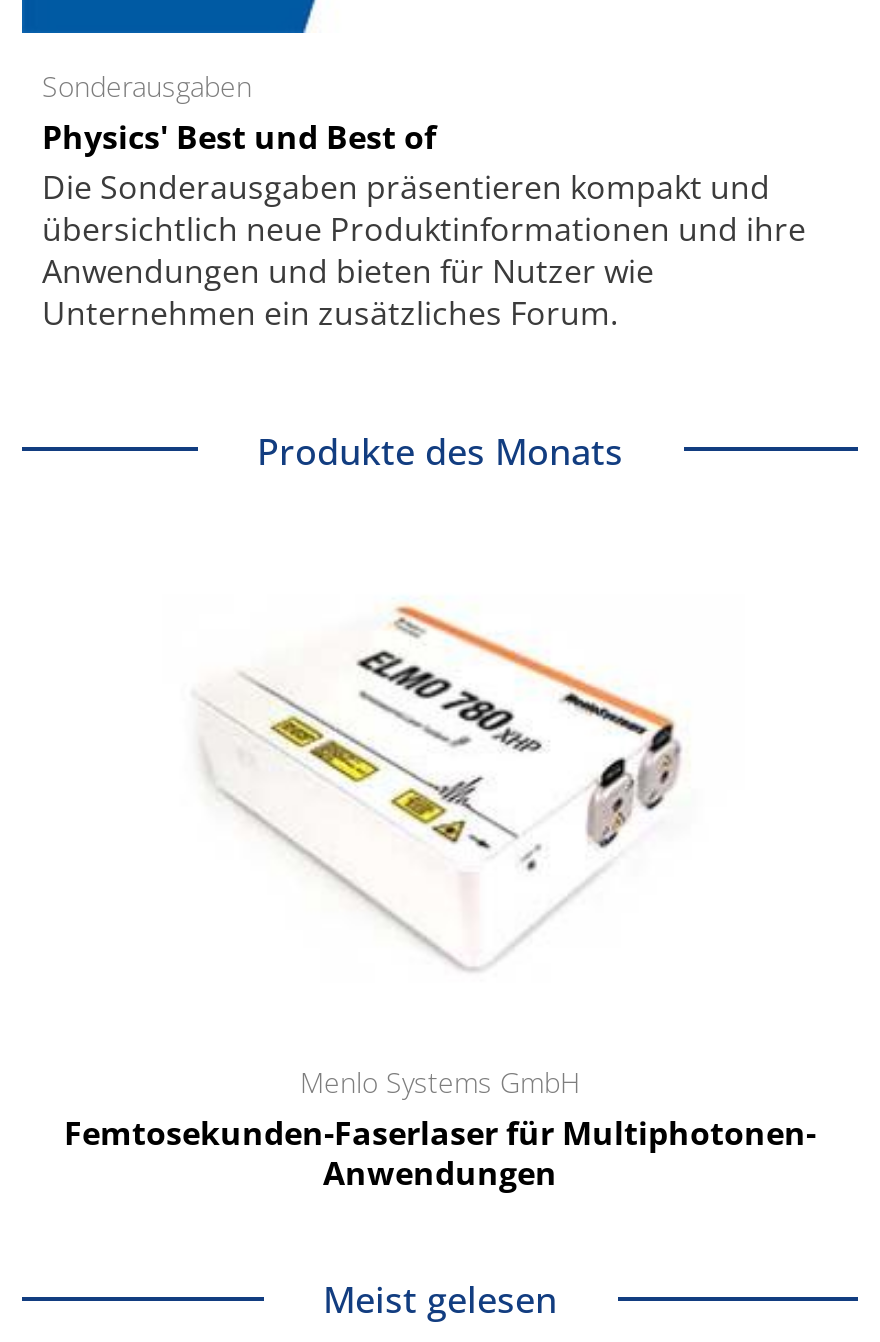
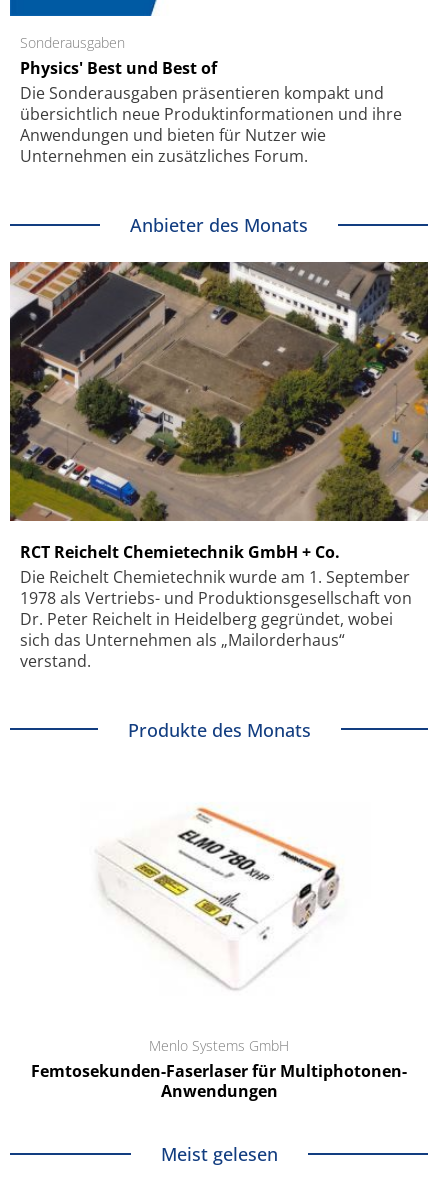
none -> [9,261,429,672] [image] | RCT Reichelt Chemietechnik GmbH + Co. | Die Reichelt Chemietechnik wurde am 1. September | 1978 als Vertriebs- und Produktionsgesellschaft von | Dr. Peter Reichelt in Heidelberg gegründet, wobei | sich das Unternehmen als „Mailorderhaus“ | verstand.
none -> [130,213,308,237] Anbieter des Monats

